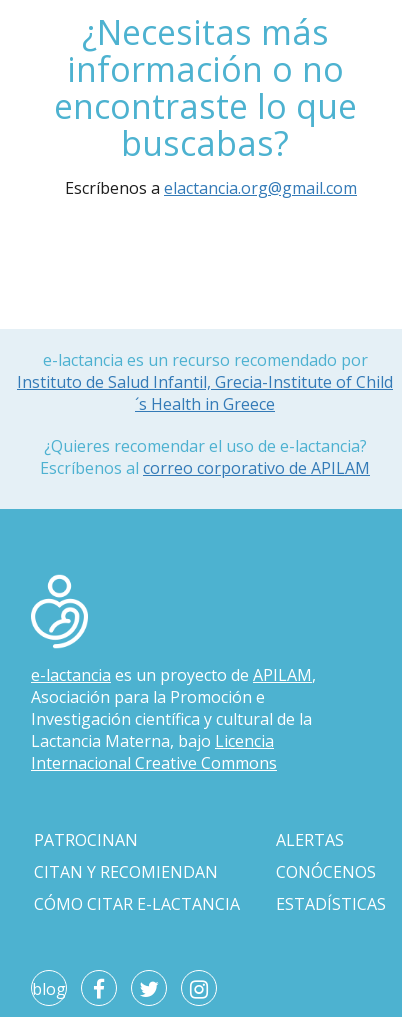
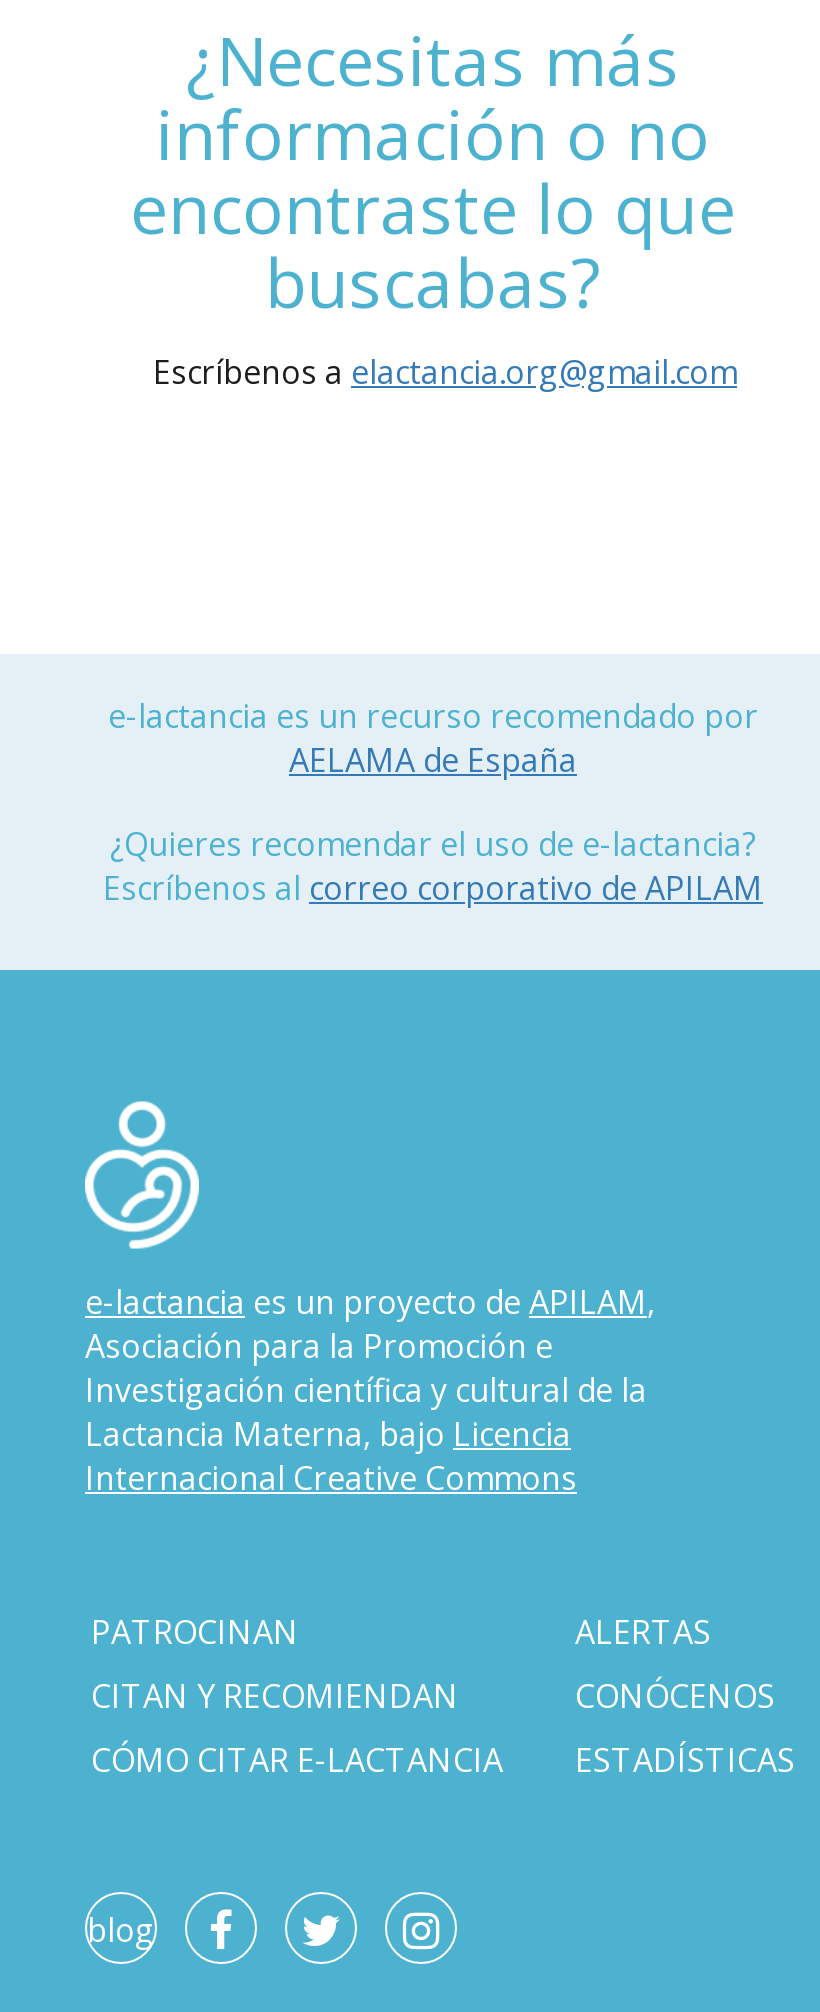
[17,371,393,415] Instituto de Salud Infantil, Grecia-Institute of Child | ´s Health in Greece -> [289,738,577,782] AELAMA de España

